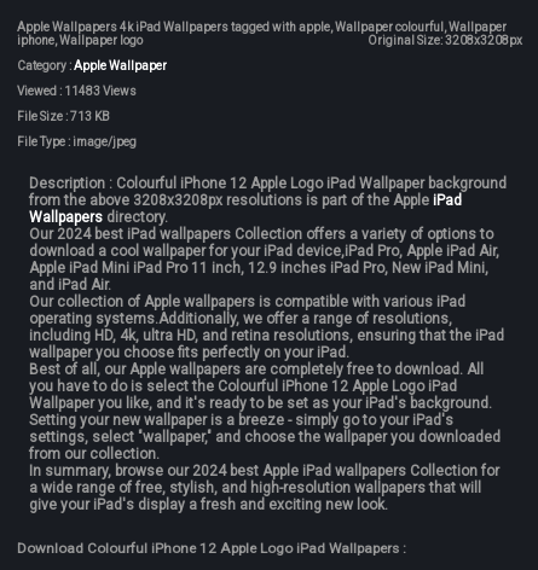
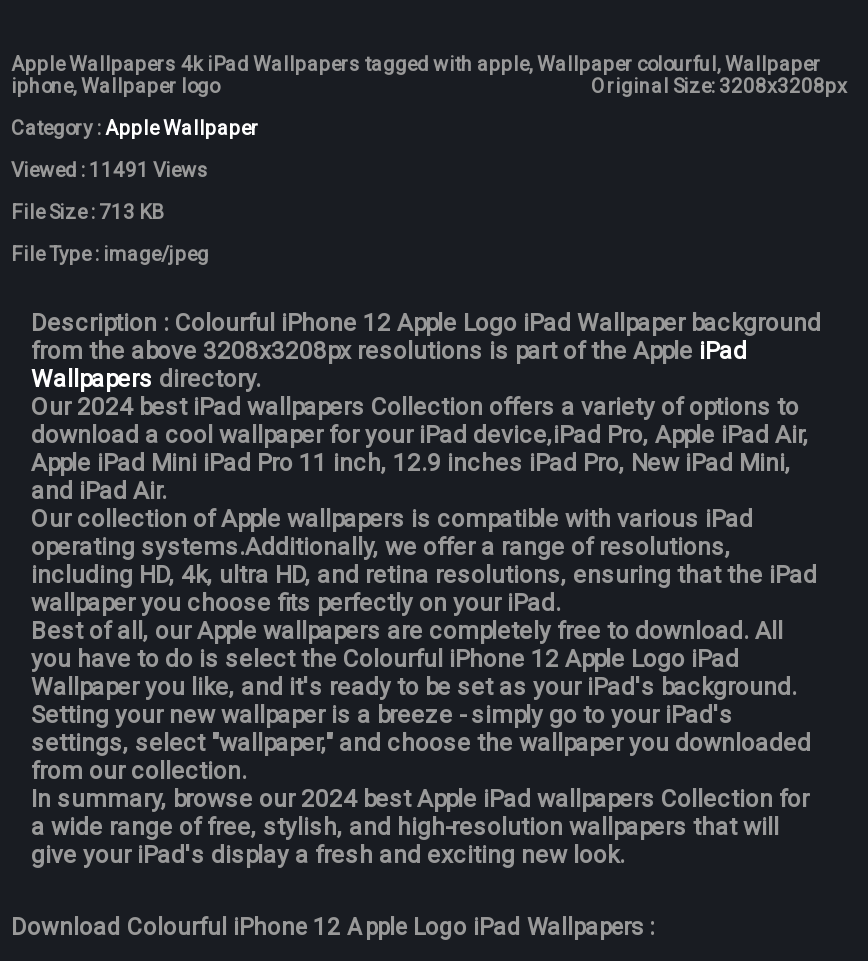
[17,84,137,98] Viewed : 11483 Views -> [11,159,209,181] Viewed : 11491 Views

